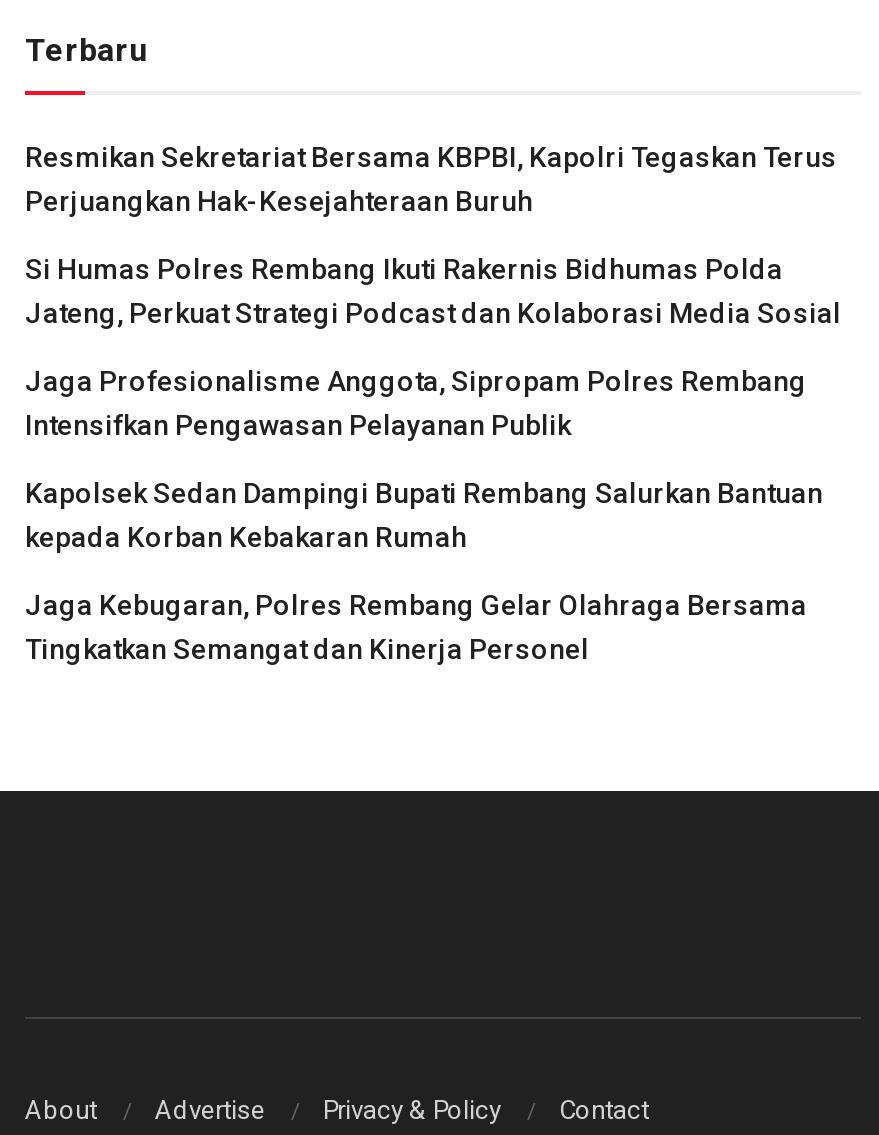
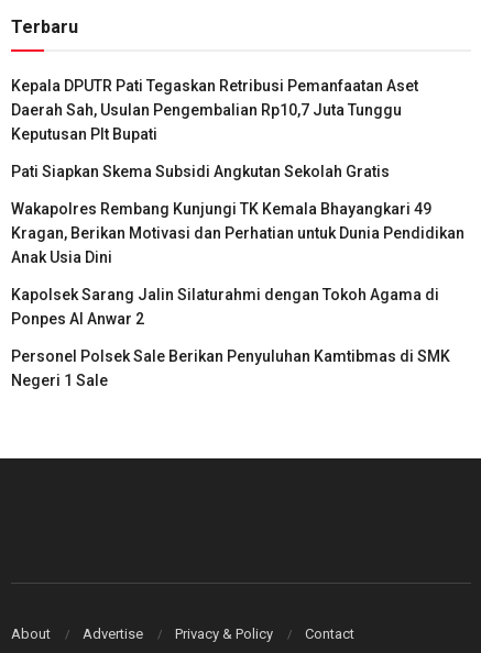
[25,141,837,217] Resmikan Sekretariat Bersama KBPBI, Kapolri Tegaskan Terus | Perjuangkan Hak-Kesejahteraan Buruh -> [11,77,418,143] Kepala DPUTR Pati Tegaskan Retribusi Pemanfaatan Aset | Daerah Sah, Usulan Pengembalian Rp10,7 Juta Tunggu | Keputusan Plt Bupati
[25,253,841,329] Si Humas Polres Rembang Ikuti Rakernis Bidhumas Polda | Jateng, Perkuat Strategi Podcast dan Kolaborasi Media Sosial -> [11,163,390,180] Pati Siapkan Skema Subsidi Angkutan Sekolah Gratis
[25,365,807,441] Jaga Profesionalisme Anggota, Sipropam Polres Rembang | Intensifkan Pengawasan Pelayanan Publik -> [11,200,464,266] Wakapolres Rembang Kunjungi TK Kemala Bhayangkari 49 | Kragan, Berikan Motivasi dan Perhatian untuk Dunia Pendidikan | Anak Usia Dini
[25,477,823,553] Kapolsek Sedan Dampingi Bupati Rembang Salurkan Bantuan | kepada Korban Kebakaran Rumah -> [11,286,439,328] Kapolsek Sarang Jalin Silaturahmi dengan Tokoh Agama di | Ponpes Al Anwar 2
[25,589,807,665] Jaga Kebugaran, Polres Rembang Gelar Olahraga Bersama | Tingkatkan Semangat dan Kinerja Personel -> [11,347,450,389] Personel Polsek Sale Berikan Penyuluhan Kamtibmas di SMK | Negeri 1 Sale

